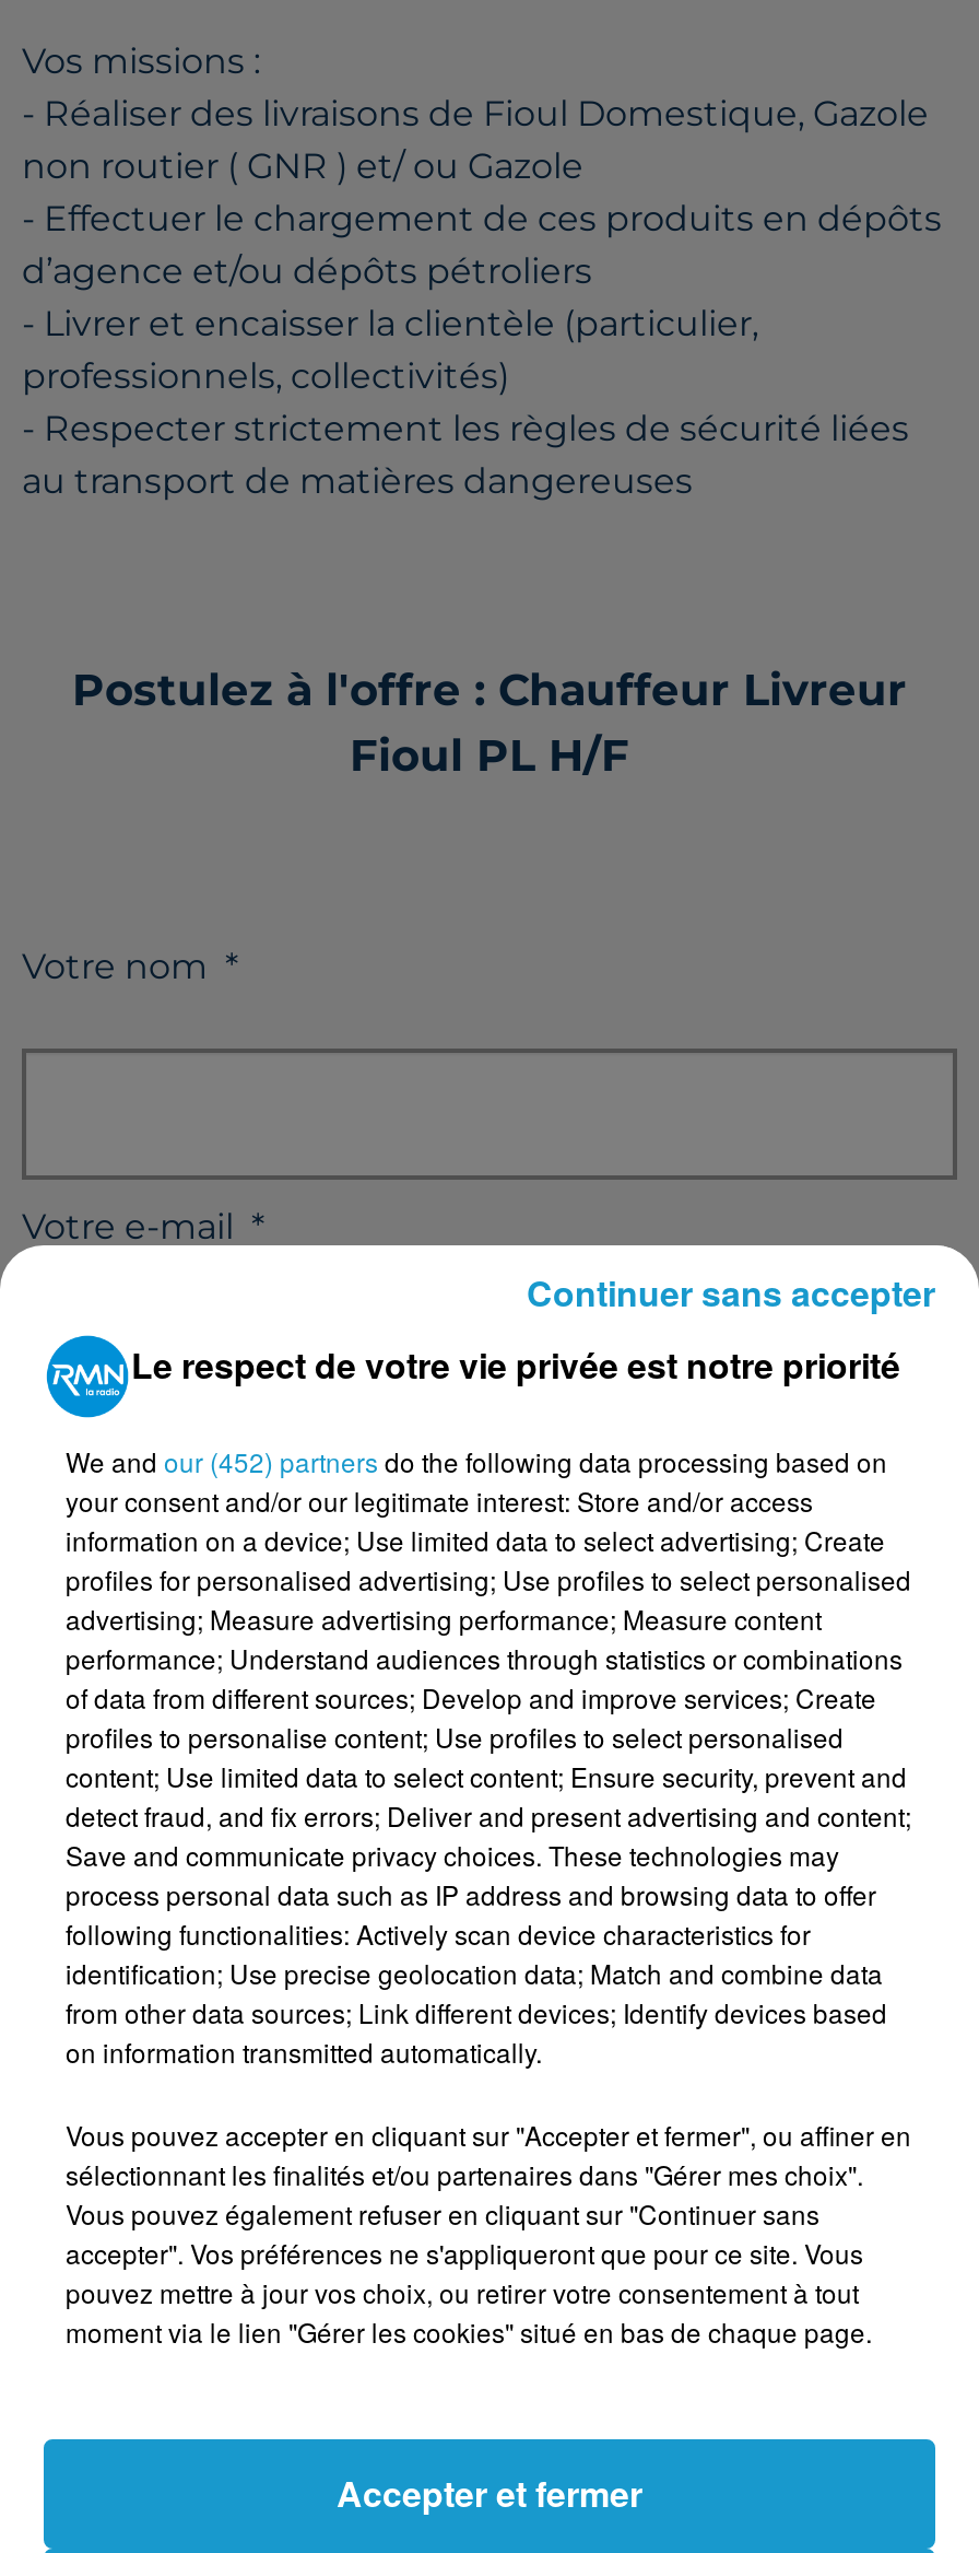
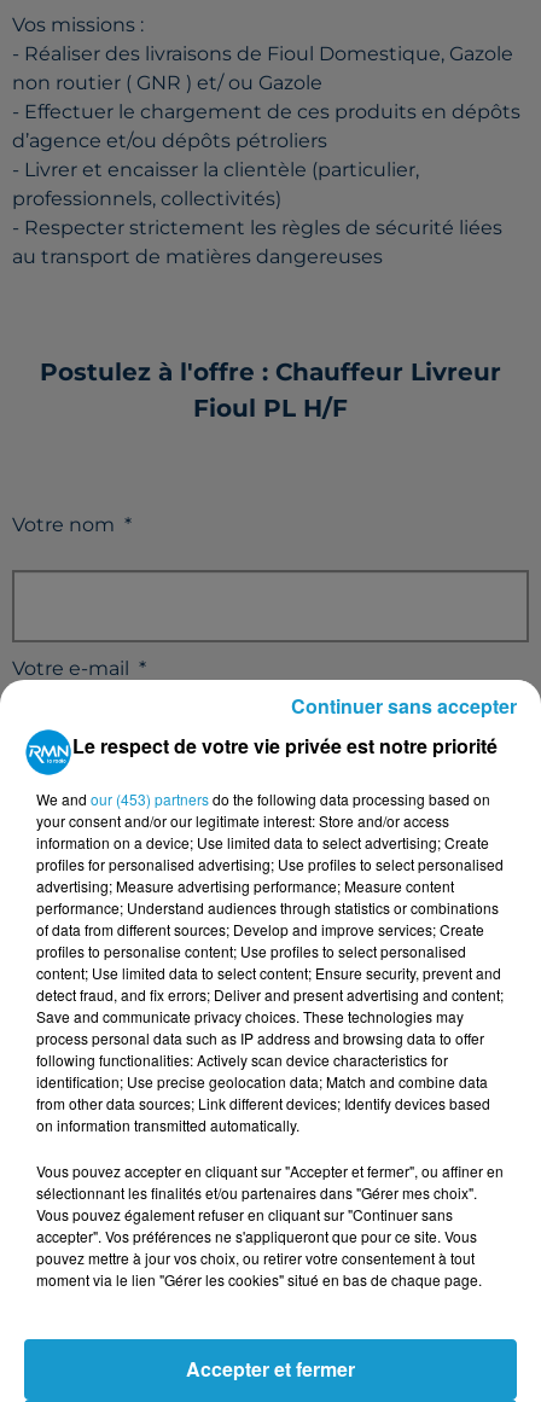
[66,1442,887,1479] We and our (452) partners do the following data processing based on -> [36,789,490,809] We and our (453) partners do the following data processing based on

